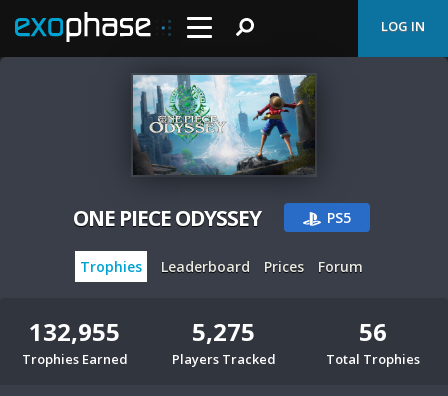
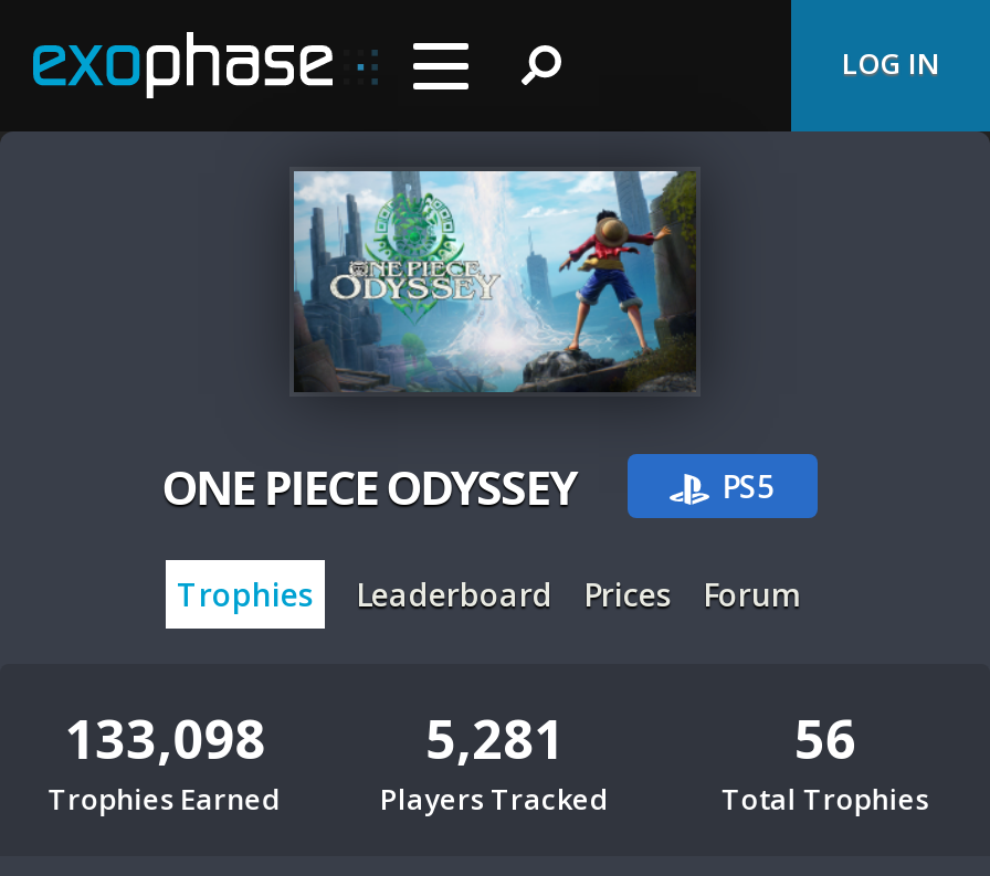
[29,315,120,348] 132,955 -> [65,701,266,774] 133,098
[192,315,255,348] 5,275 -> [425,701,565,774] 5,281

